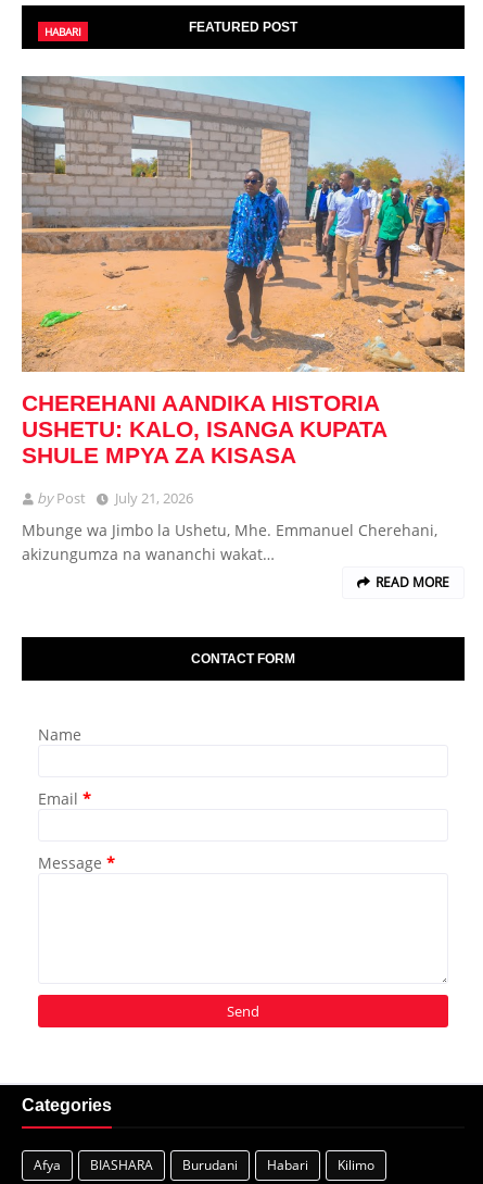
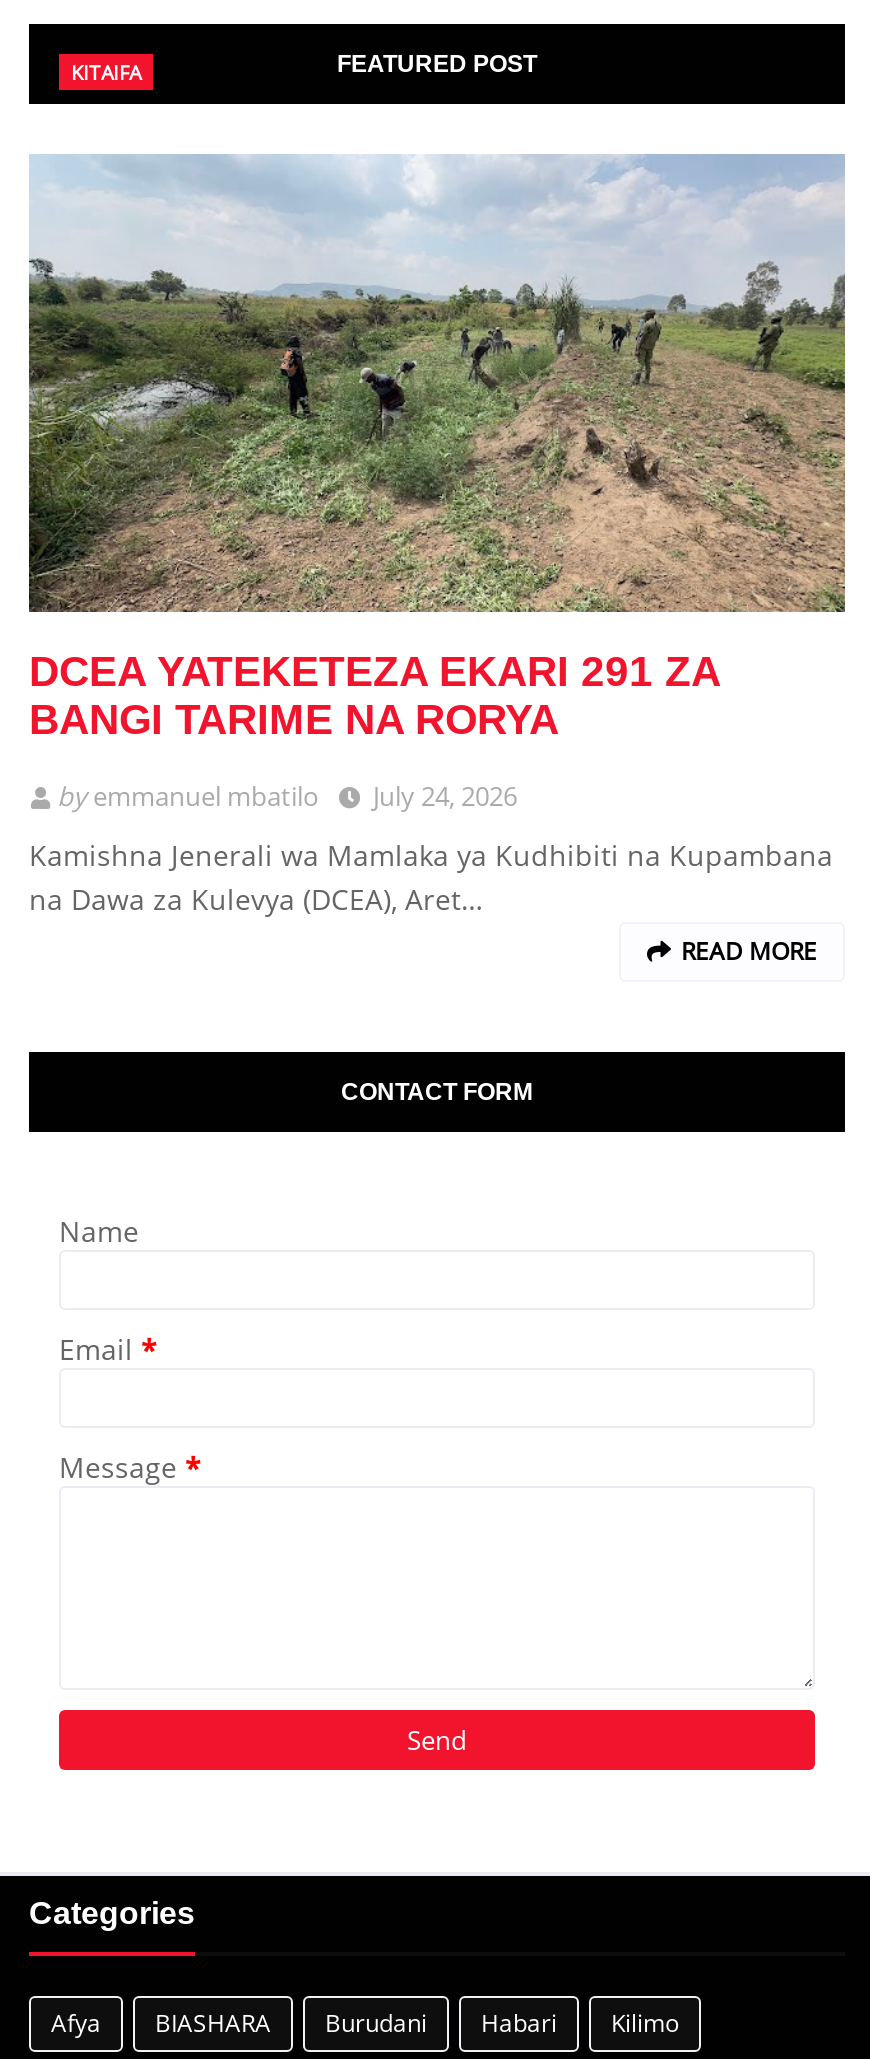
[45,24,81,39] HABARI -> [71,58,141,86] KITAIFA
[21,76,466,468] [image] | CHEREHANI AANDIKA HISTORIA | USHETU: KALO, ISANGA KUPATA | SHULE MPYA ZA KISASA -> [27,156,847,741] [image] | DCEA YATEKETEZA EKARI 291 ZA | BANGI TARIME NA RORYA
[37,488,193,508] byPost | July 21, 2026 -> [57,778,517,814] byemmanuel mbatilo | July 24, 2026
[22,519,437,564] Mbunge wa Jimbo la Ushetu, Mhe. Emmanuel Cherehani, | akizungumza na wananchi wakat… -> [29,836,833,918] Kamishna Jenerali wa Mamlaka ya Kudhibiti na Kupambana | na Dawa za Kulevya (DCEA), Aret…

